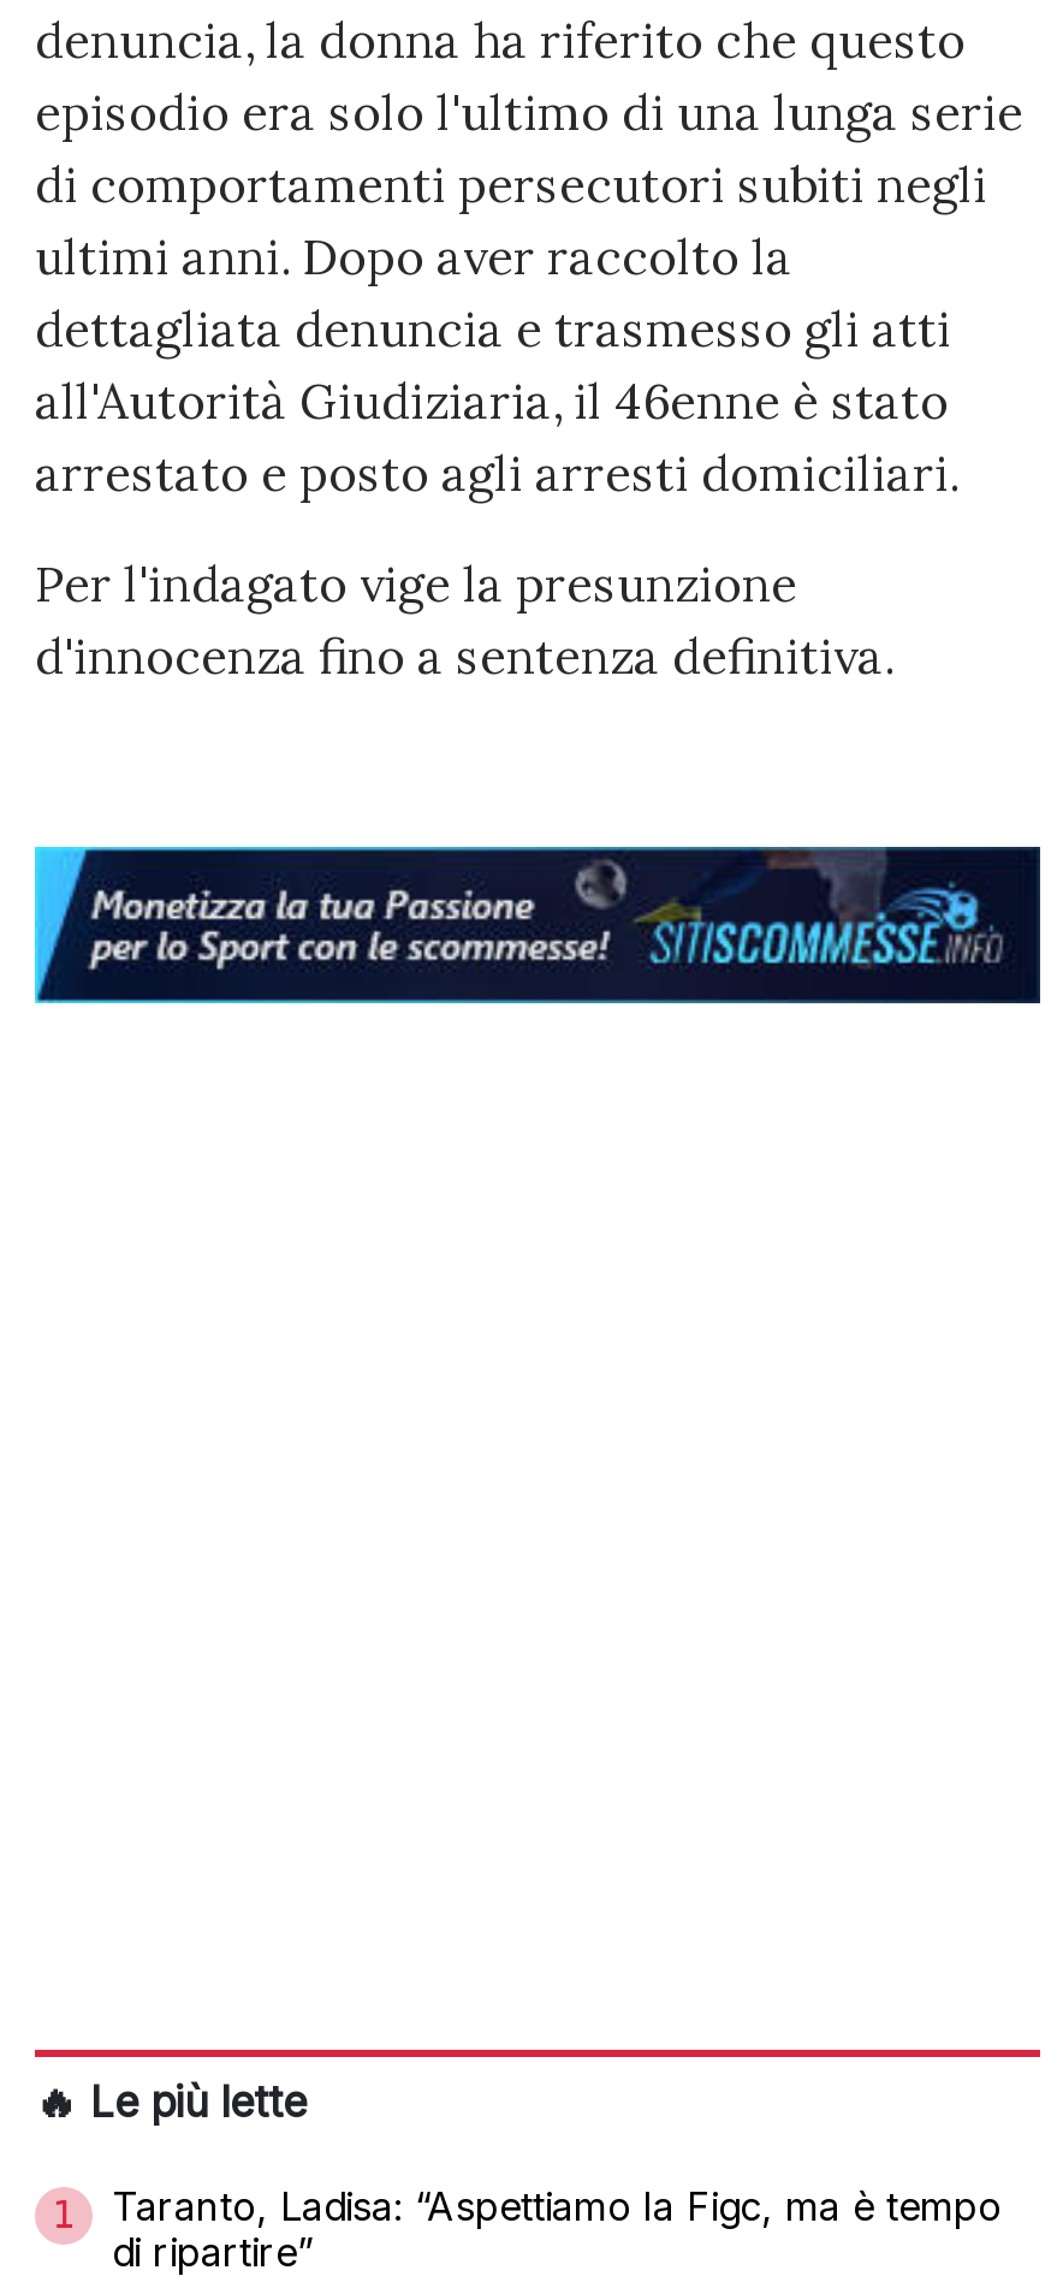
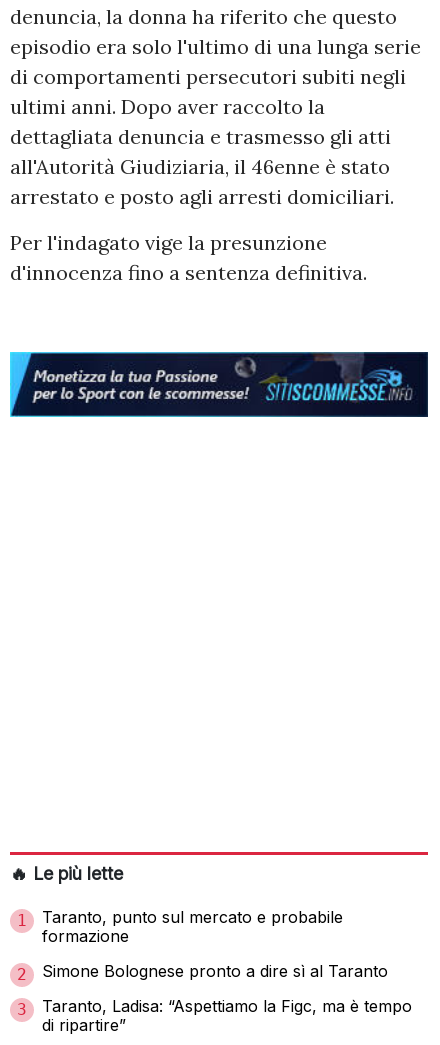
none -> [17,907,388,1019] Taranto, punto sul mercato e probabile | formazione | 2 | Simone Bolognese pronto a dire sì al Taranto | 3

